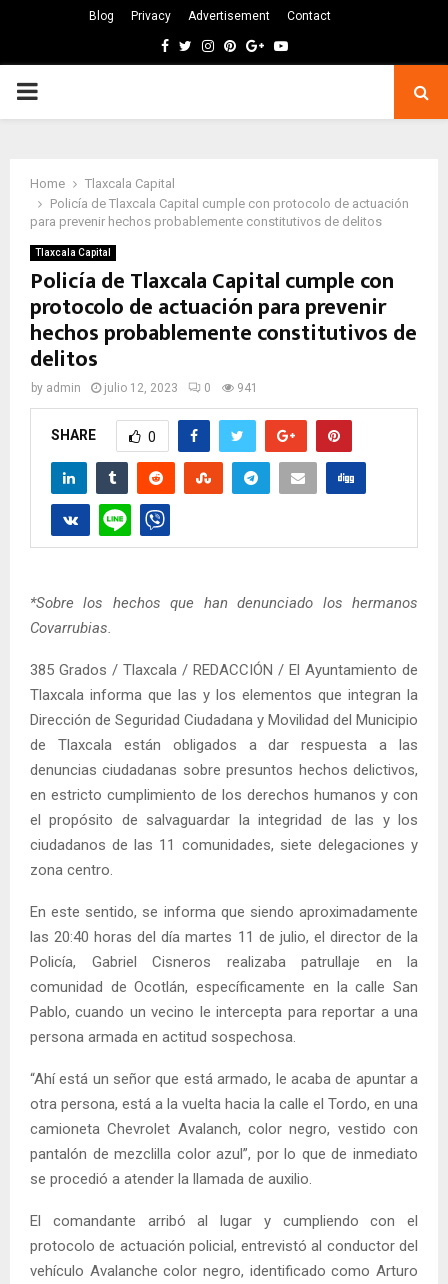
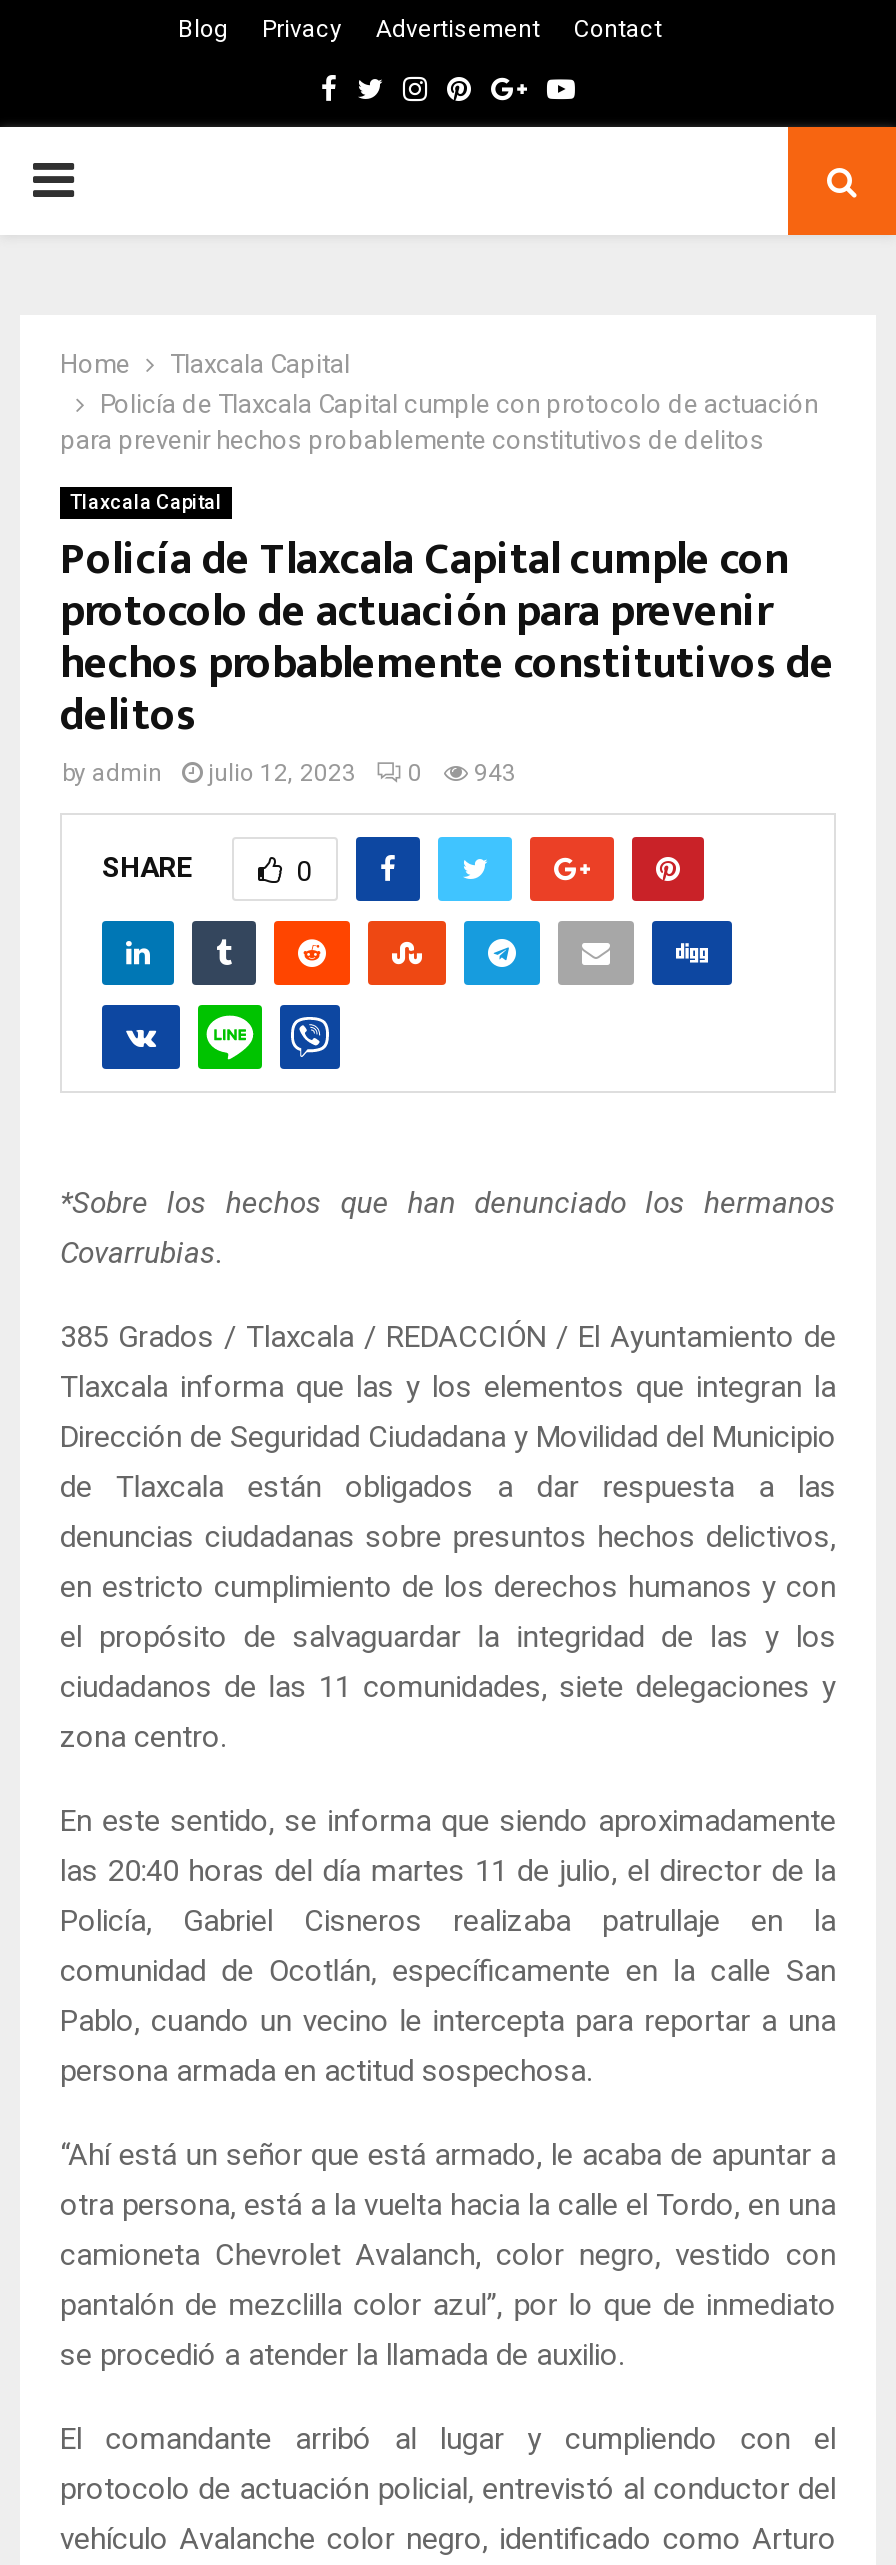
[31,381,258,395] by admin julio 12, 2023 0 941 -> [62,759,516,787] by admin julio 12, 2023 0 943

